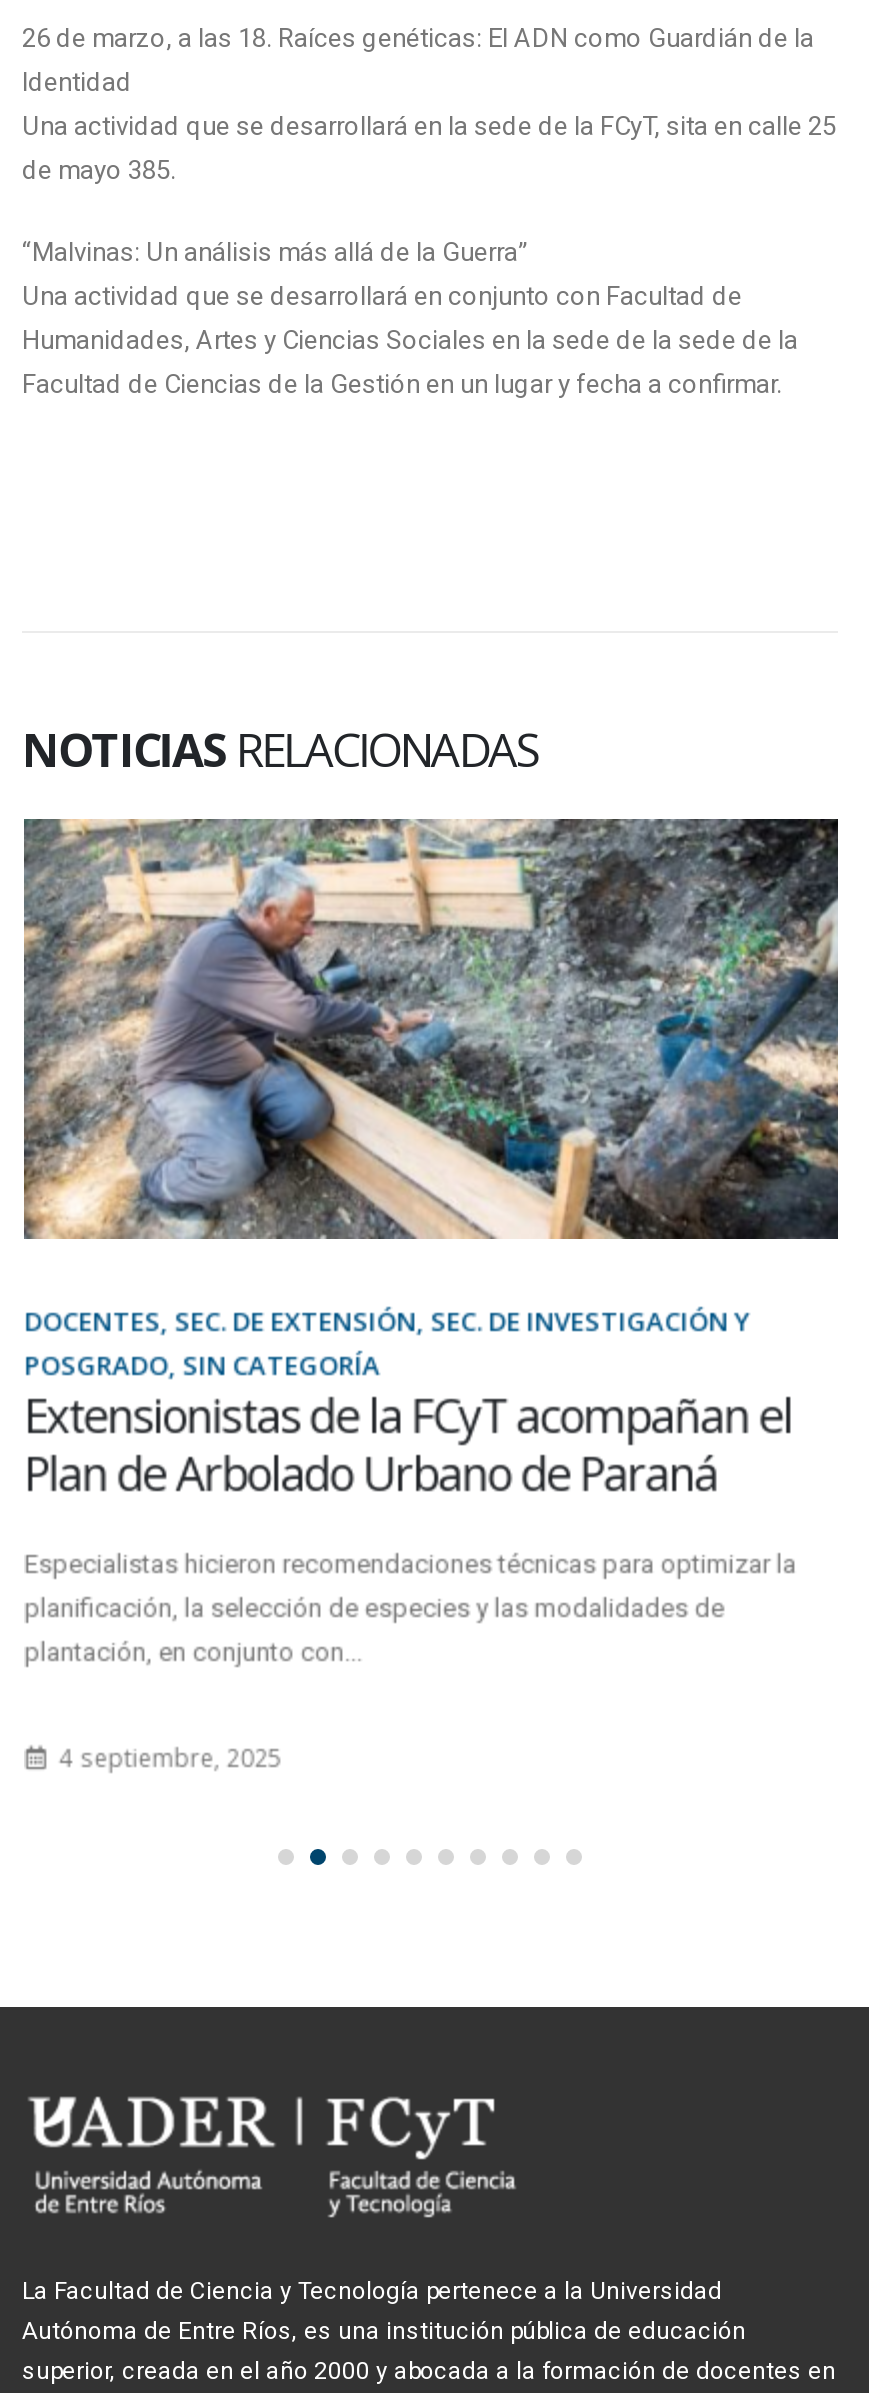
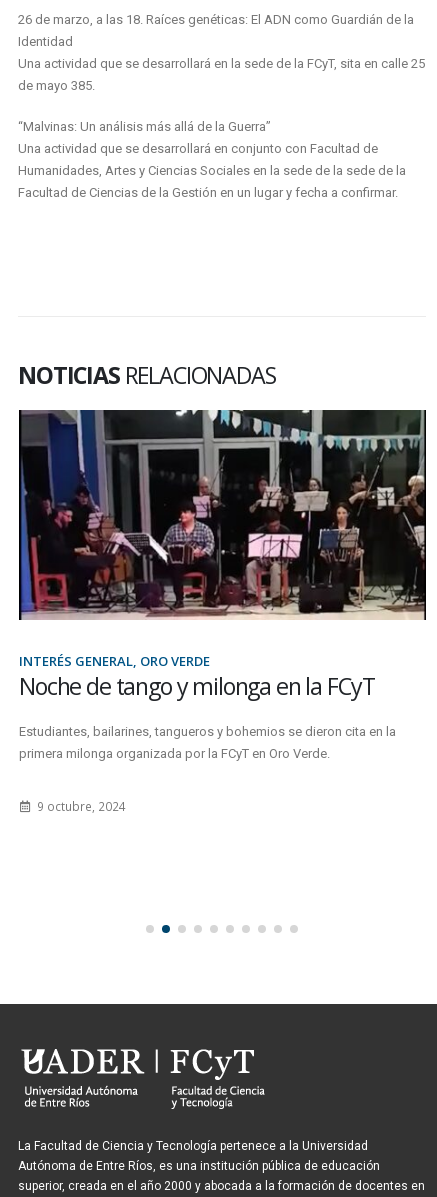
[22,817,840,1773] [image] | DOCENTES, SEC. DE EXTENSIÓN, SEC. DE INVESTIGACIÓN Y | POSGRADO, SIN CATEGORÍA | Extensionistas de la FCyT acompañan el | Plan de Arbolado Urbano de Paraná | Especialistas hicieron recomendaciones técnicas para optimizar la | planificación, la selección de especies y las modalidades de | plantación, en conjunto con... | 4 septiembre, 2025 -> [18,409,427,814] [image] | INTERÉS GENERAL, ORO VERDE | Noche de tango y milonga en la FCyT | Estudiantes, bailarines, tangueros y bohemios se dieron cita en la | primera milonga organizada por la FCyT en Oro Verde. | 9 octubre, 2024

